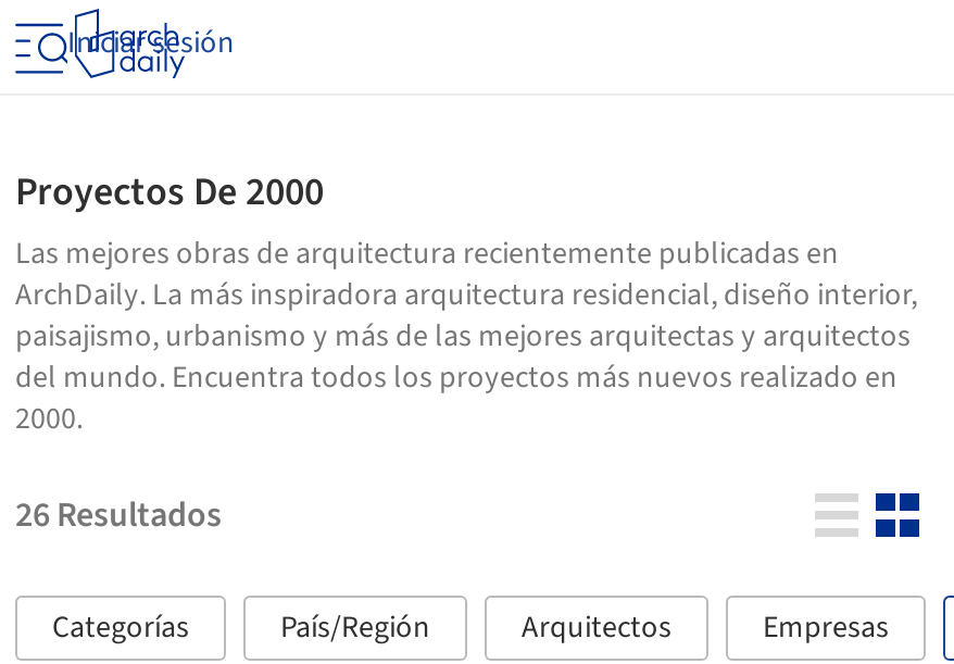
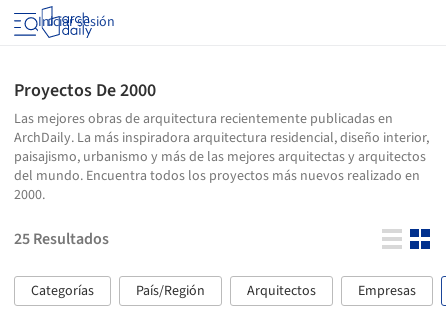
[15,491,222,539] 26 Resultados -> [14,228,109,250] 25 Resultados

